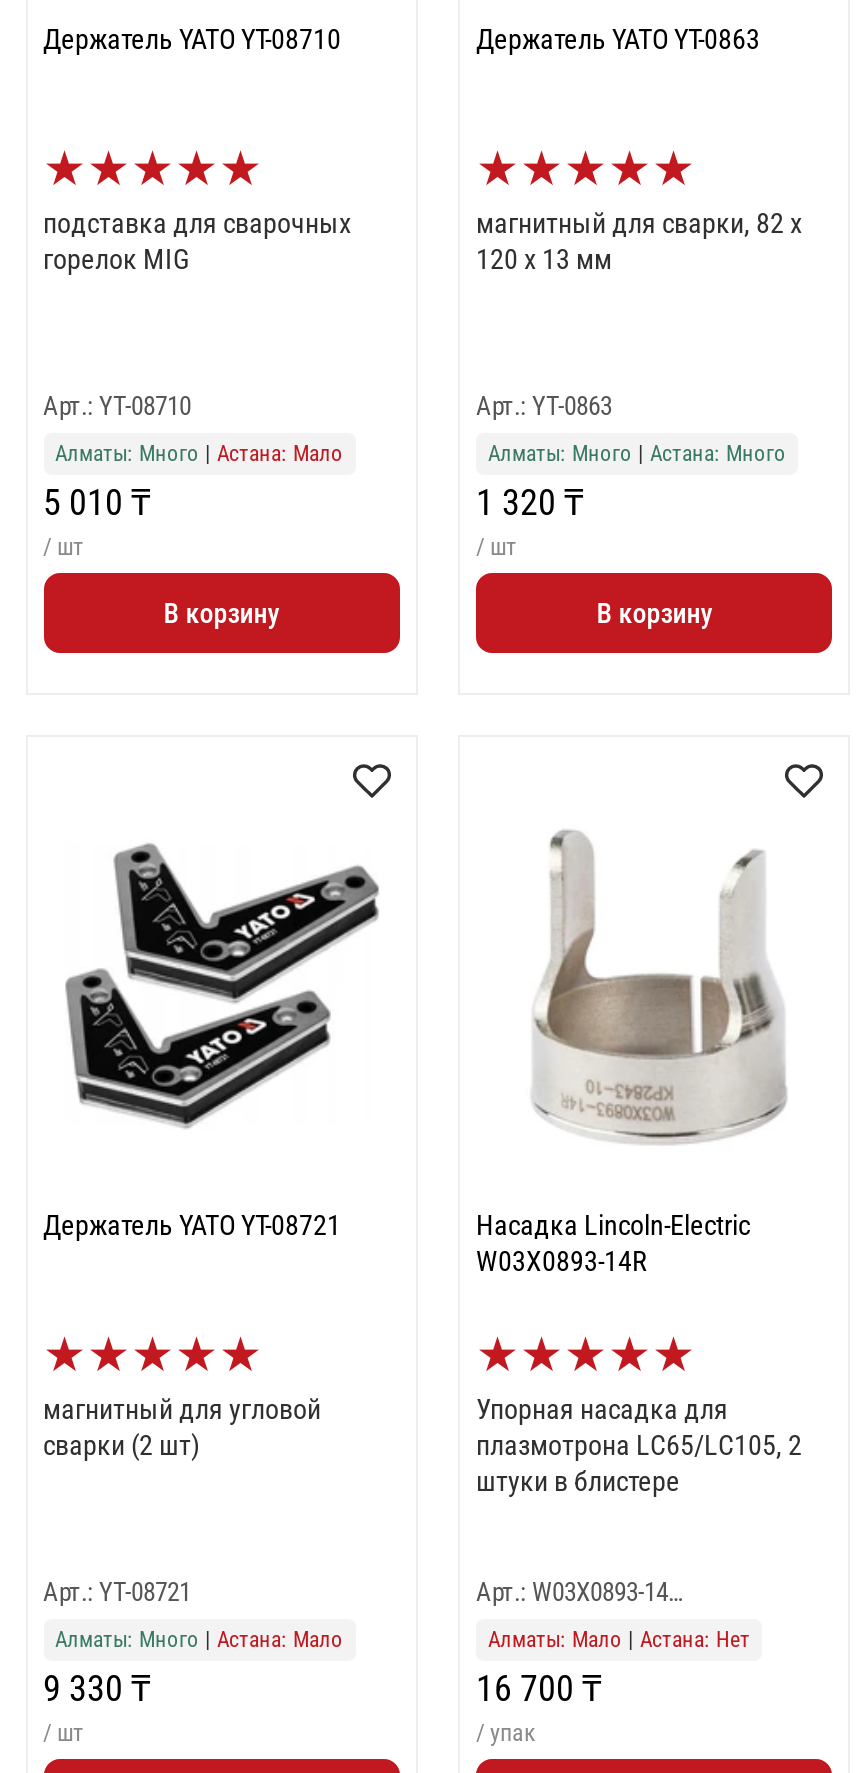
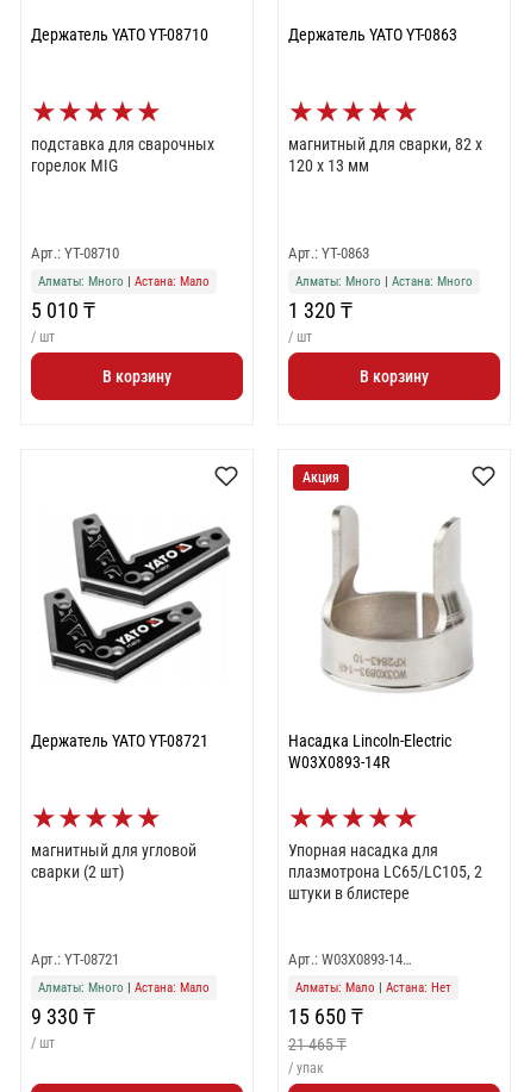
none -> [302,470,339,486] Акция
[476,1667,602,1709] 16 700 ₸ -> [288,1004,363,1054] 15 650 ₸ | 21 465 ₸

